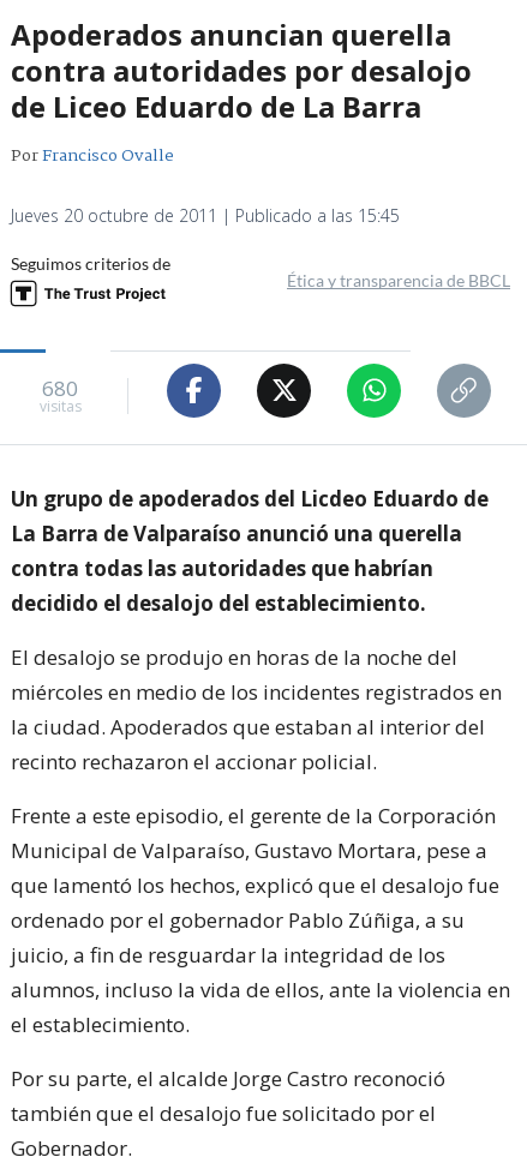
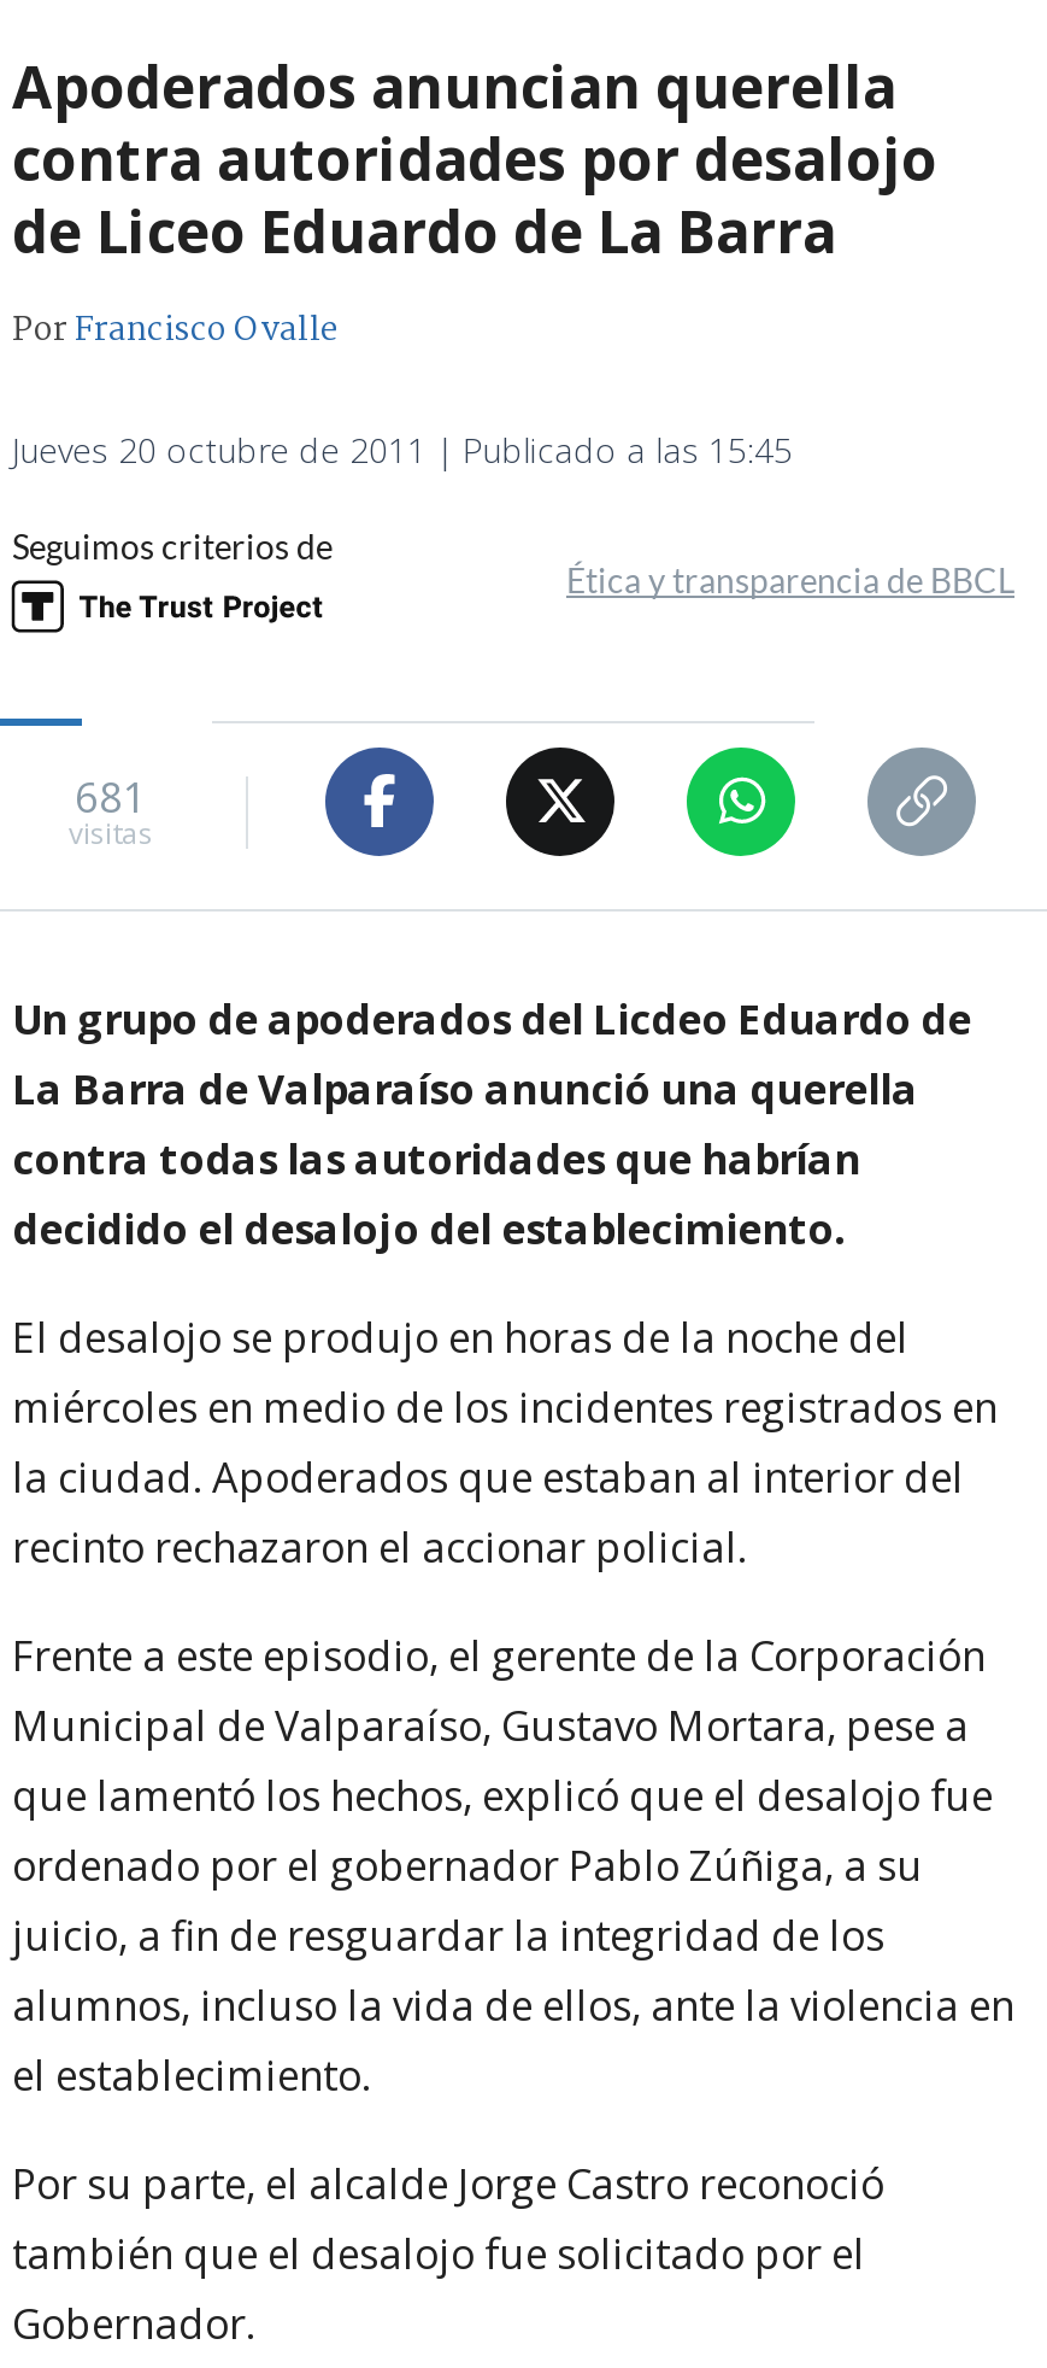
[42,375,78,402] 680 -> [75,770,147,825] 681

